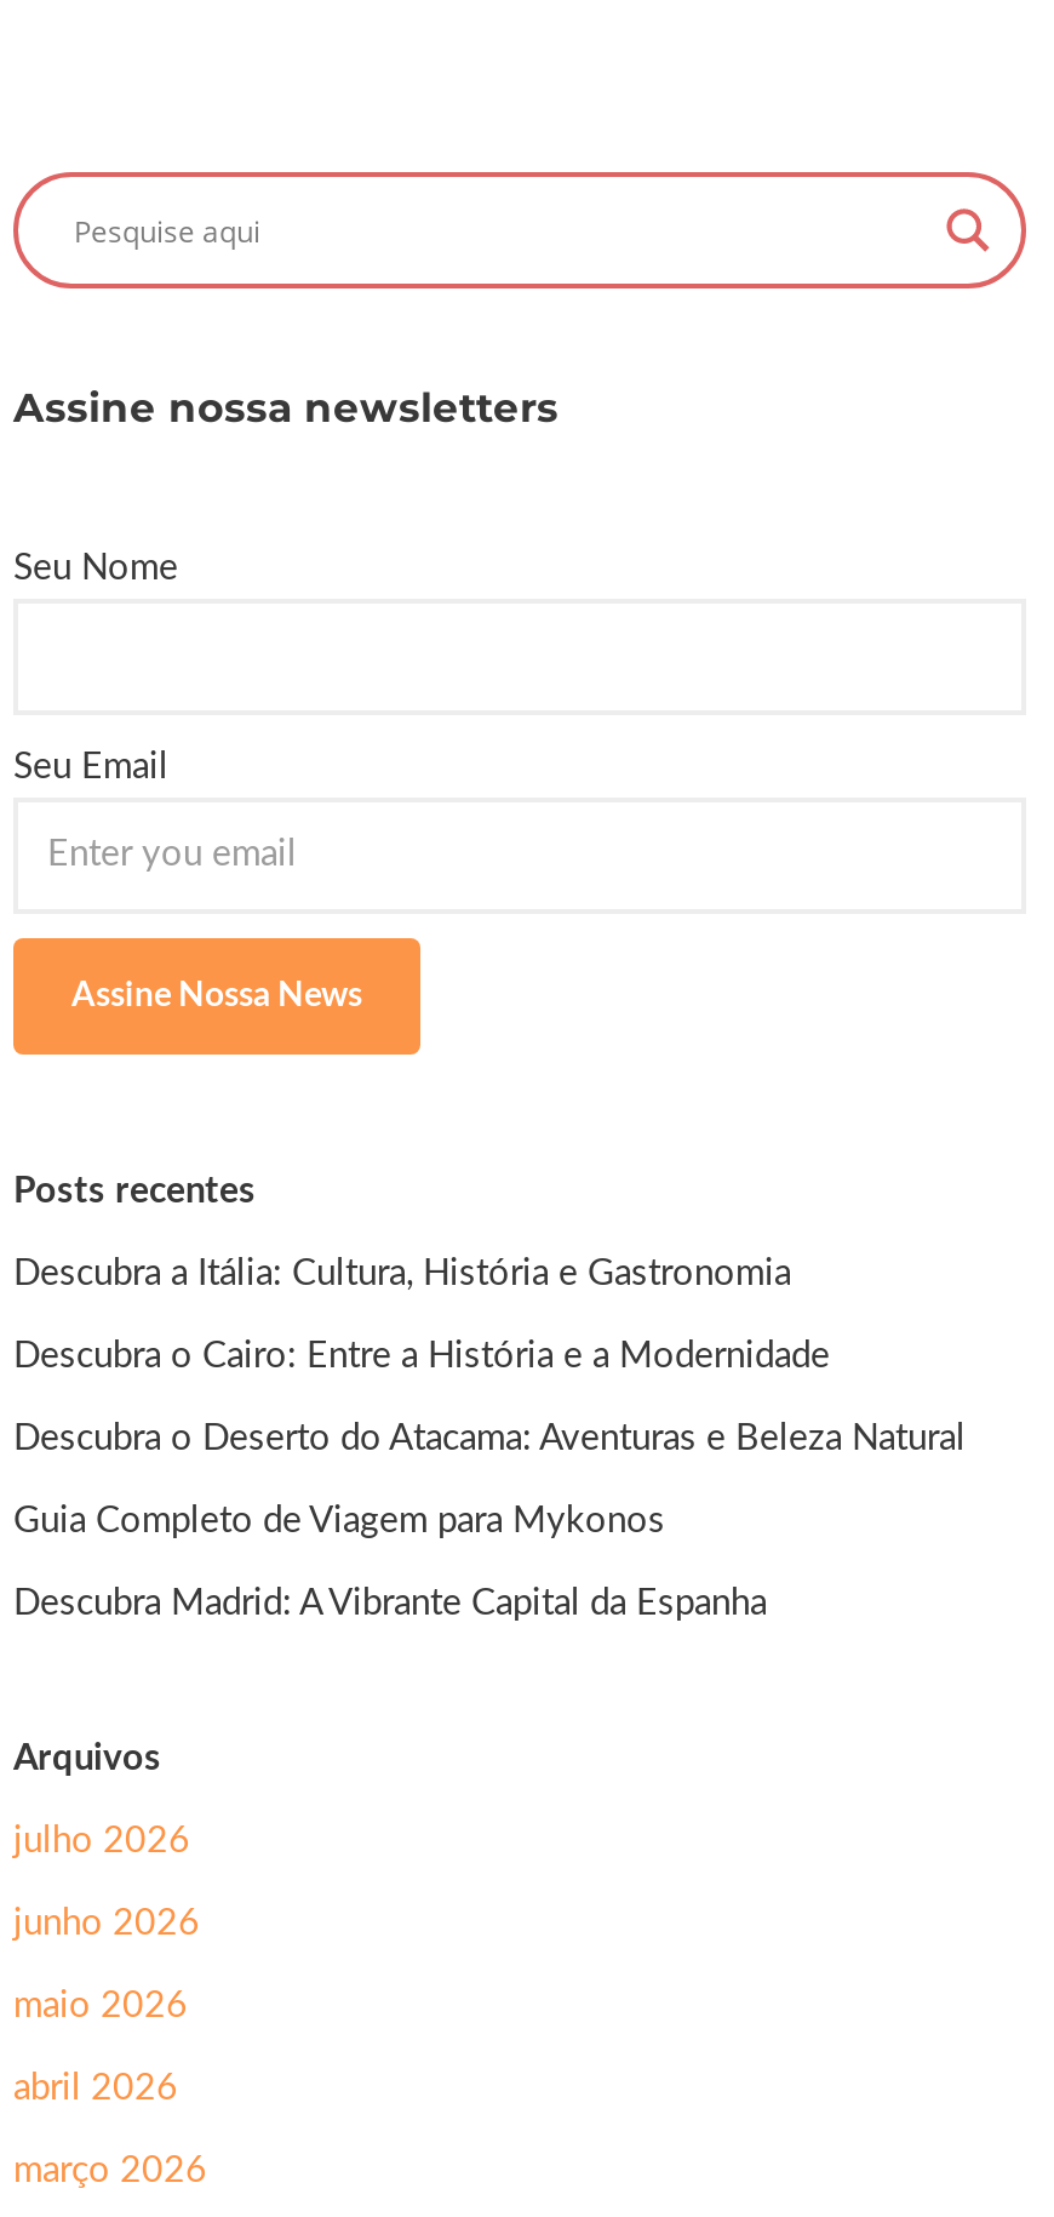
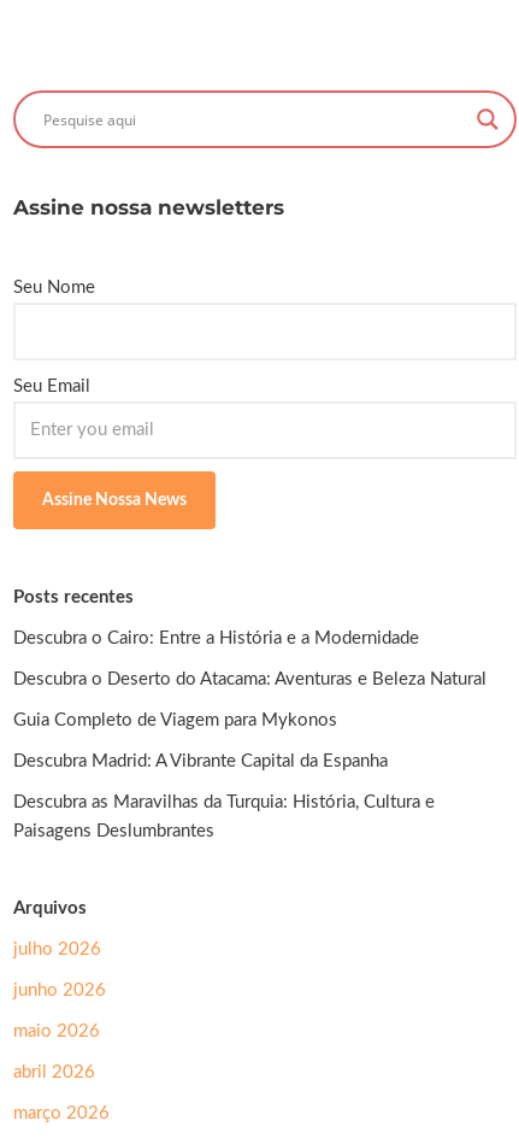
[13,1257,791,1293] Descubra a Itália: Cultura, História e Gastronomia -> none
moved [13,1339,966,1623] -> [13,630,486,771]: Descubra o Cairo: Entre a História e a Modernidade | Descubra o Deserto do Atacama: Aventuras e Beleza Natural | Guia Completo de Viagem para Mykonos | Descubra Madrid: A Vibrante Capital da Espanha
none -> [13,794,435,841] Descubra as Maravilhas da Turquia: História, Cultura e | Paisagens Deslumbrantes

